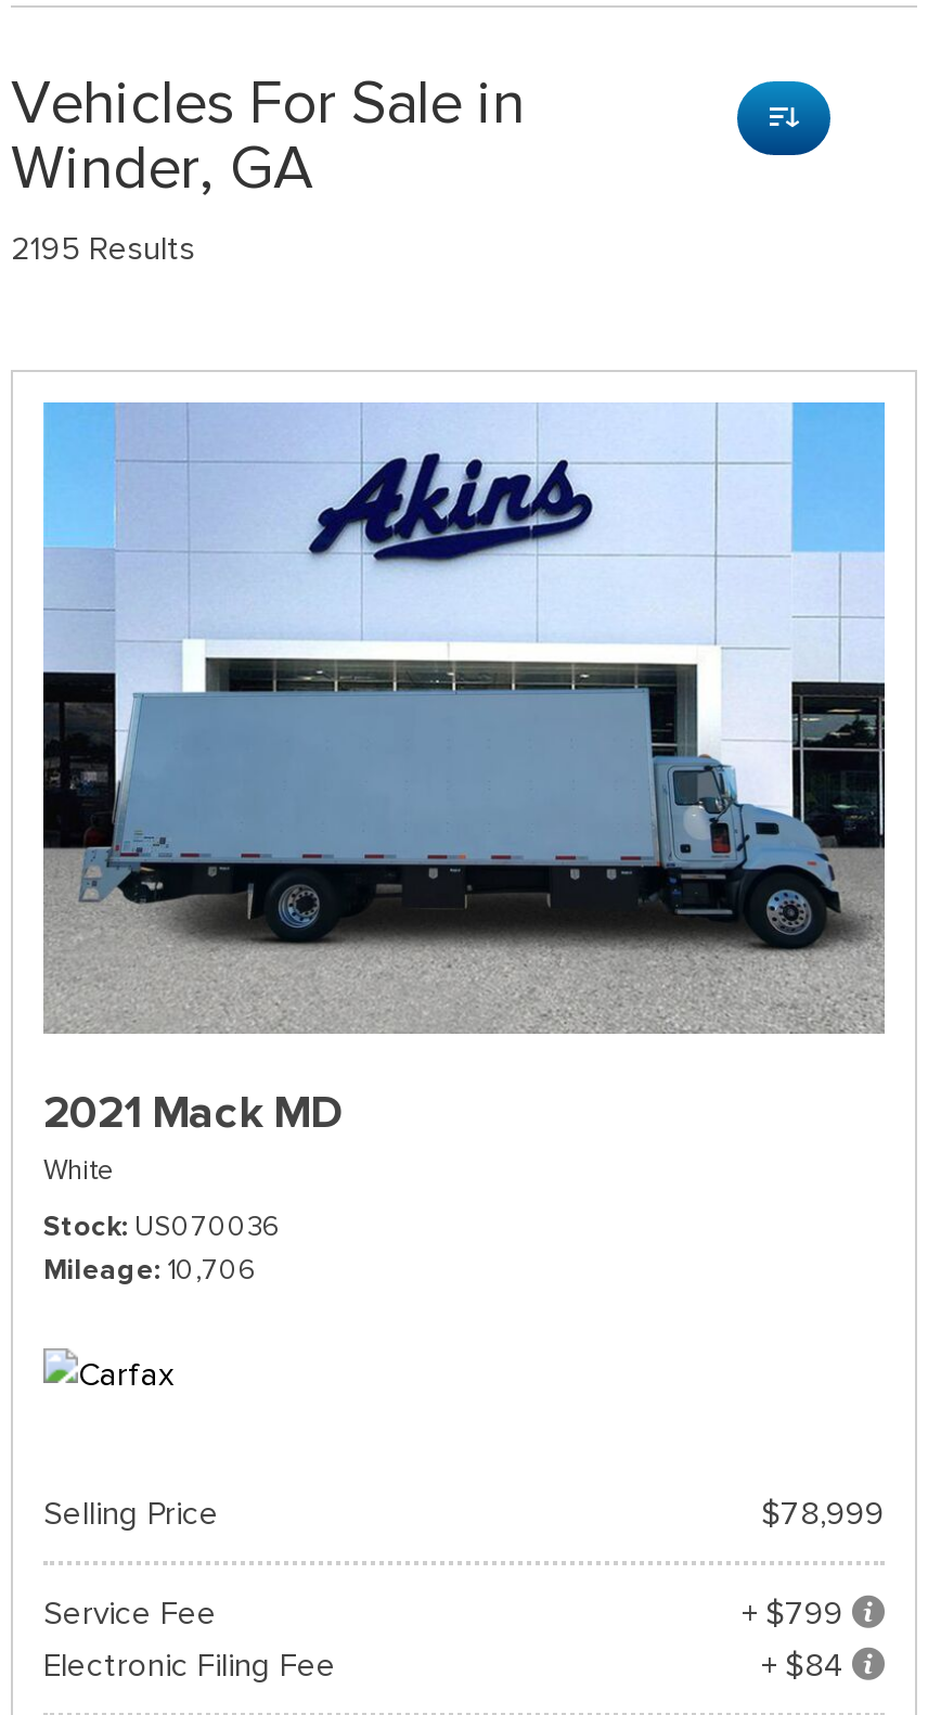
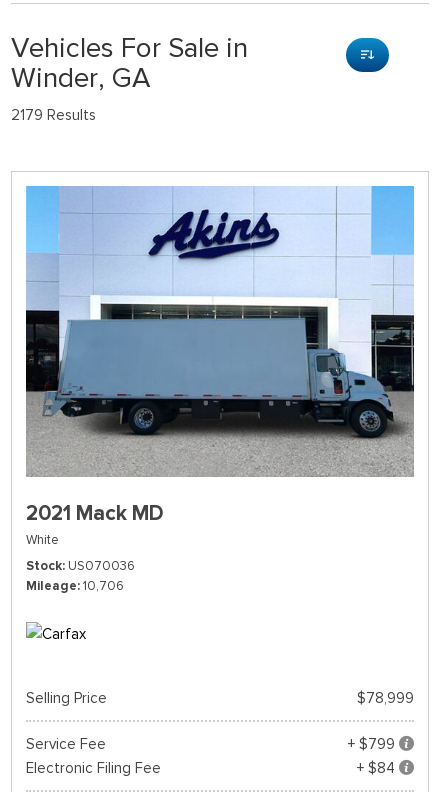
[11,229,195,268] 2195 Results -> [11,106,96,124] 2179 Results

